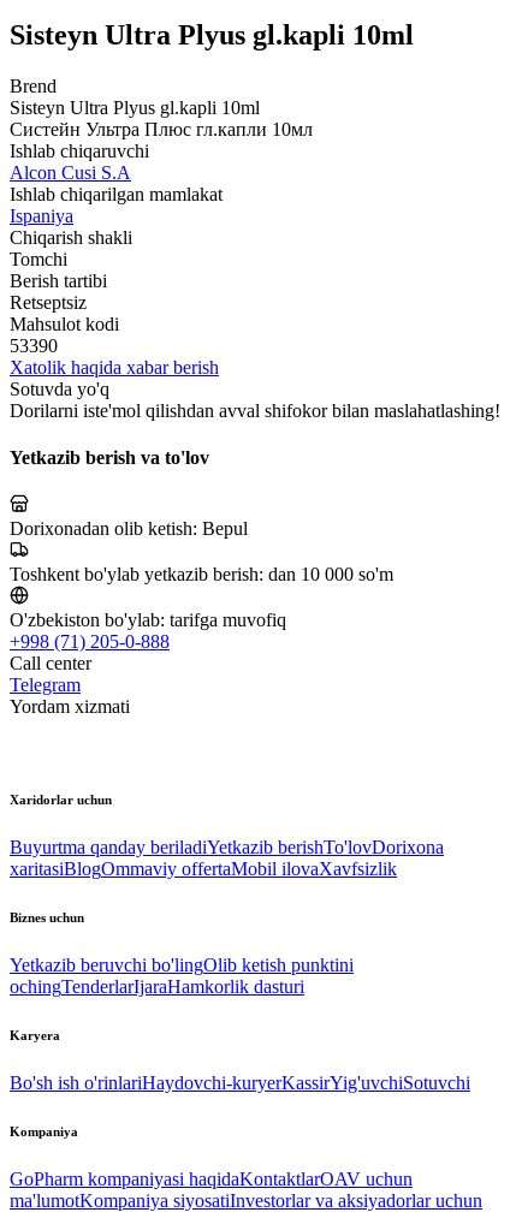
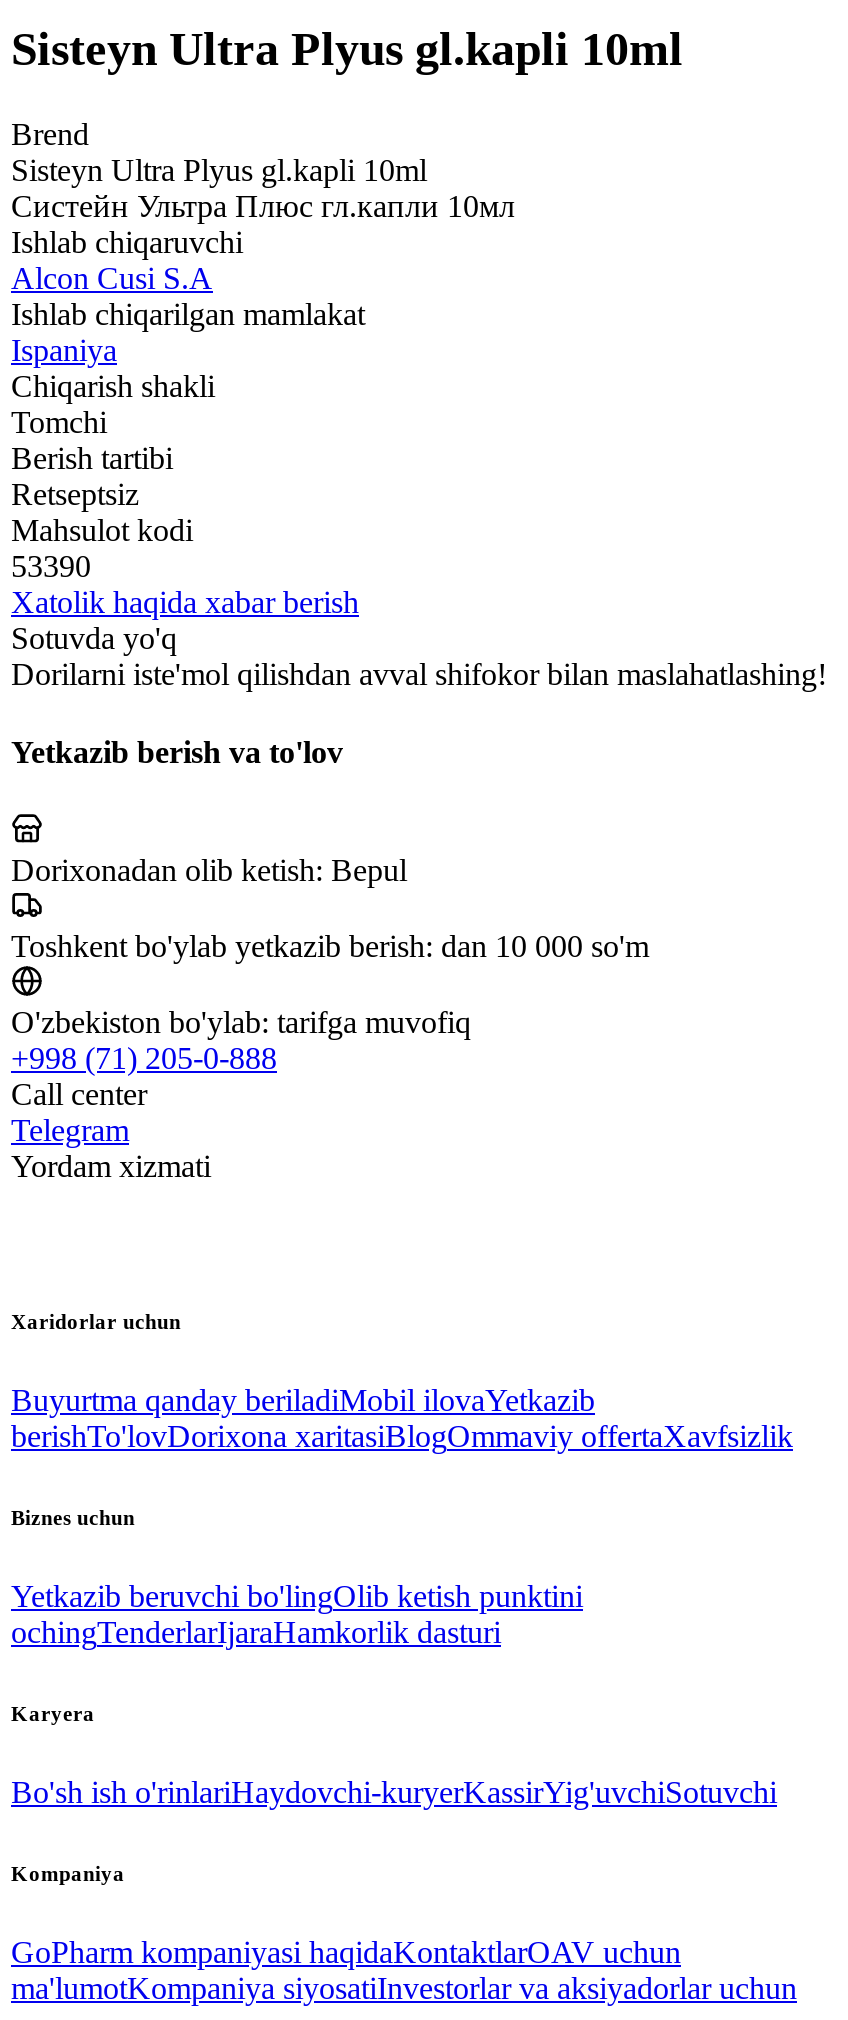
[10,837,444,879] Buyurtma qanday beriladiYetkazib berishTo'lovDorixona | xaritasiBlogOmmaviy offertaMobil ilovaXavfsizlik -> [11,1384,793,1454] Buyurtma qanday beriladiMobil ilovaYetkazib | berishTo'lovDorixona xaritasiBlogOmmaviy offertaXavfsizlik

